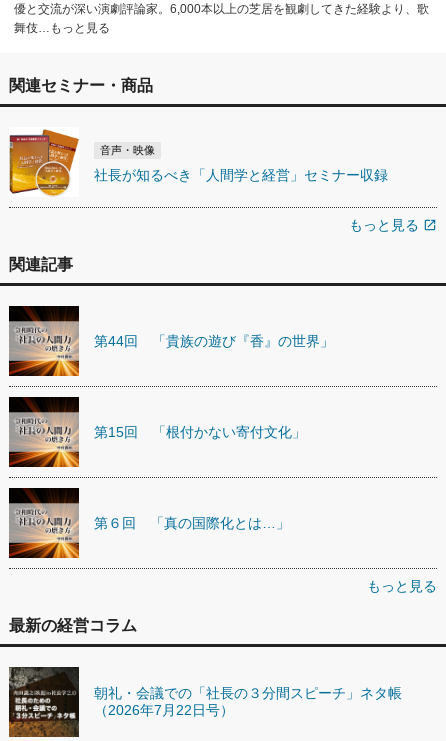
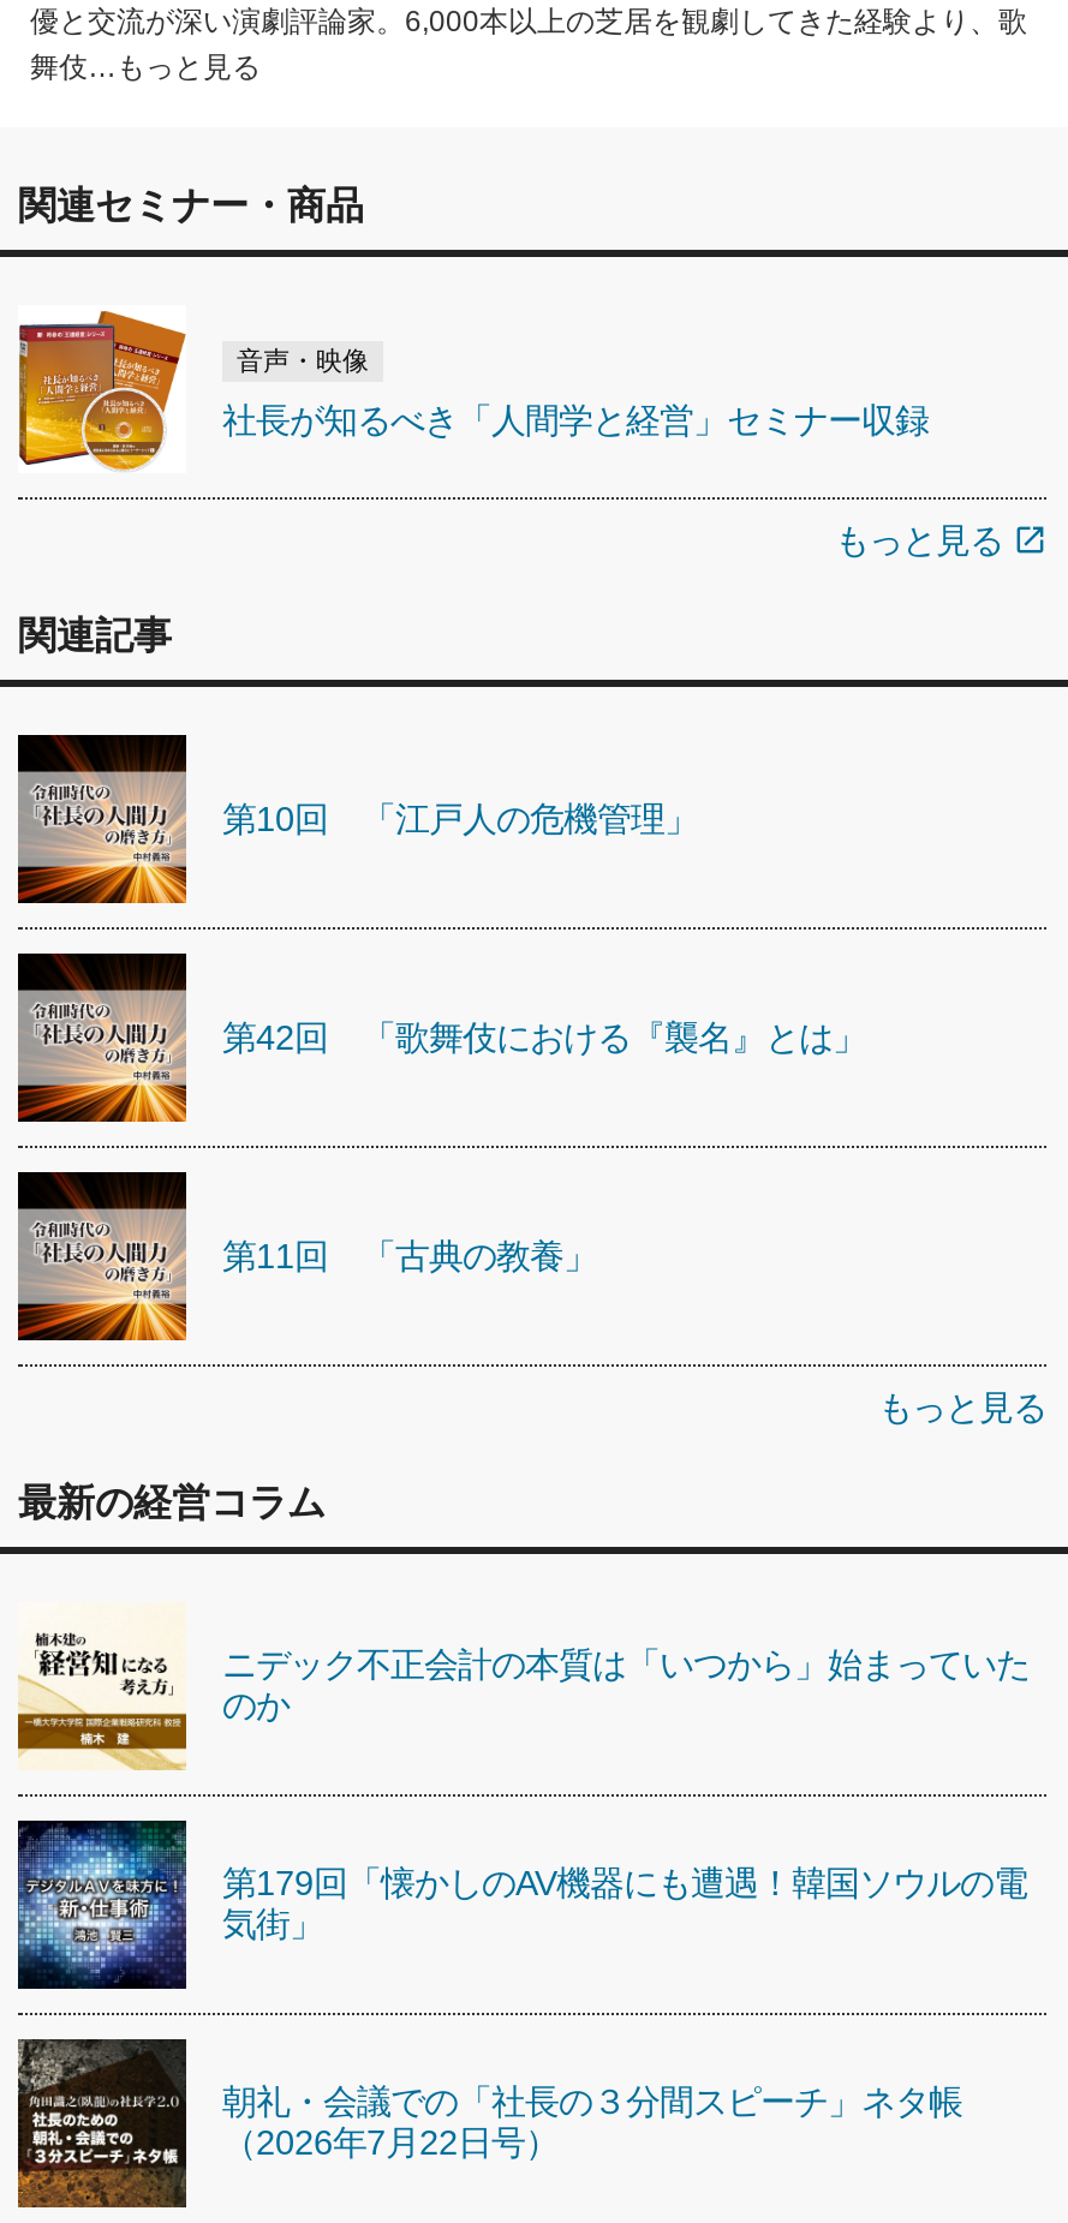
[94,333,334,349] 第44回 「貴族の遊び『香』の世界」 -> [222,799,698,838] 第10回 「江戸人の危機管理」
[94,424,306,440] 第15回 「根付かない寄付文化」 -> [222,1018,866,1056] 第42回 「歌舞伎における『襲名』とは」
[94,515,290,531] 第６回 「真の国際化とは…」 -> [222,1236,597,1275] 第11回 「古典の教養」
none -> [16,1818,1027,1989] [image] | 第179回「懐かしのAV機器にも遭遇！韓国ソウルの電 | 気街」
none -> [18,1609,1030,1770] [image] | ニデック不正会計の本質は「いつから」始まっていた | のか

